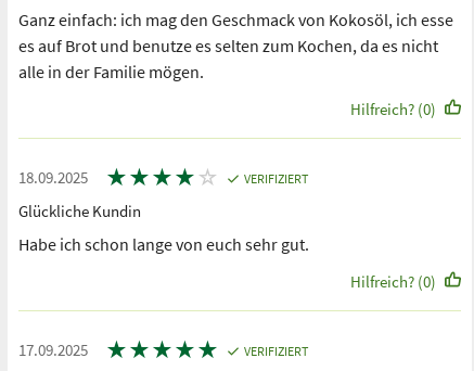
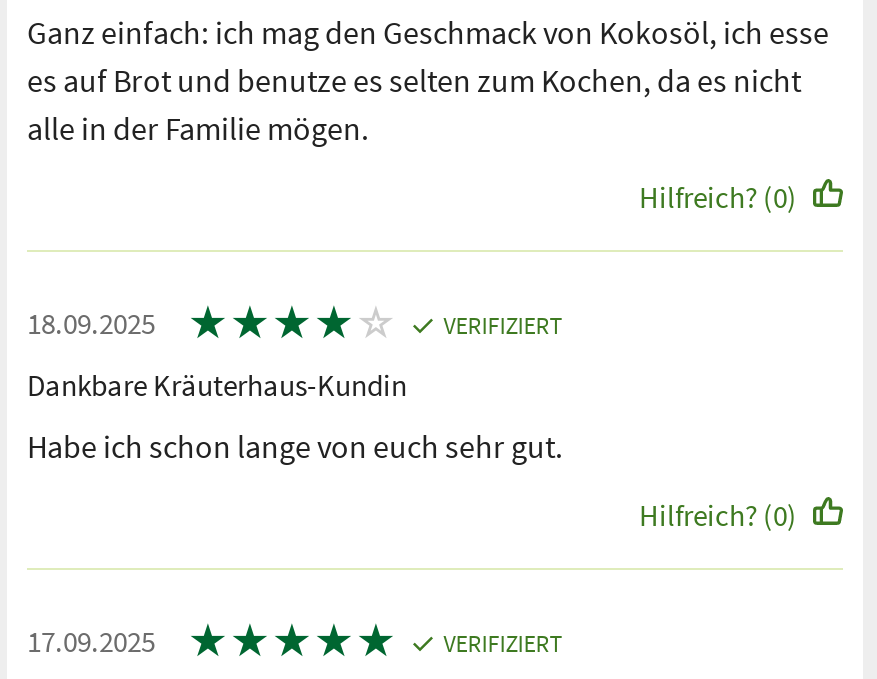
[18,201,141,222] Glückliche Kundin -> [27,366,407,404] Dankbare Kräuterhaus-Kundin

